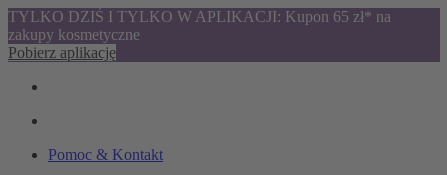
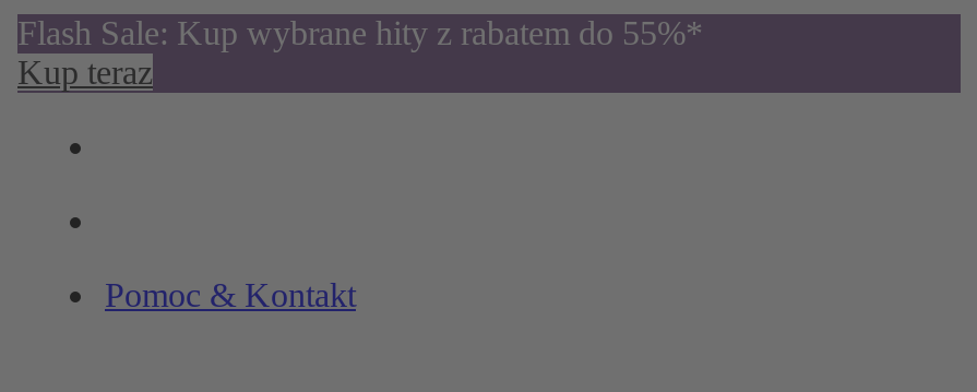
[8,8,391,61] TYLKO DZIŚ I TYLKO W APLIKACJI: Kupon 65 zł* na | zakupy kosmetyczne | Pobierz aplikację -> [17,14,703,91] Flash Sale: Kup wybrane hity z rabatem do 55%* | Kup teraz

